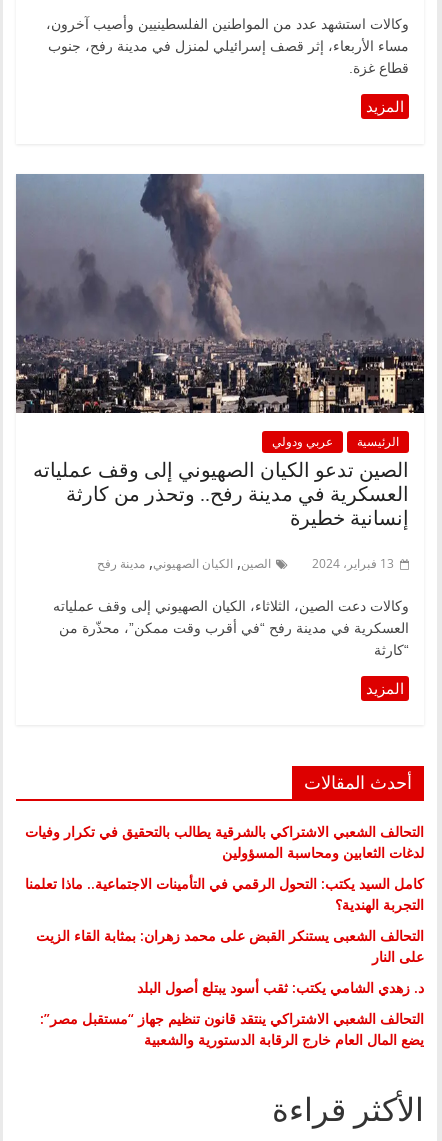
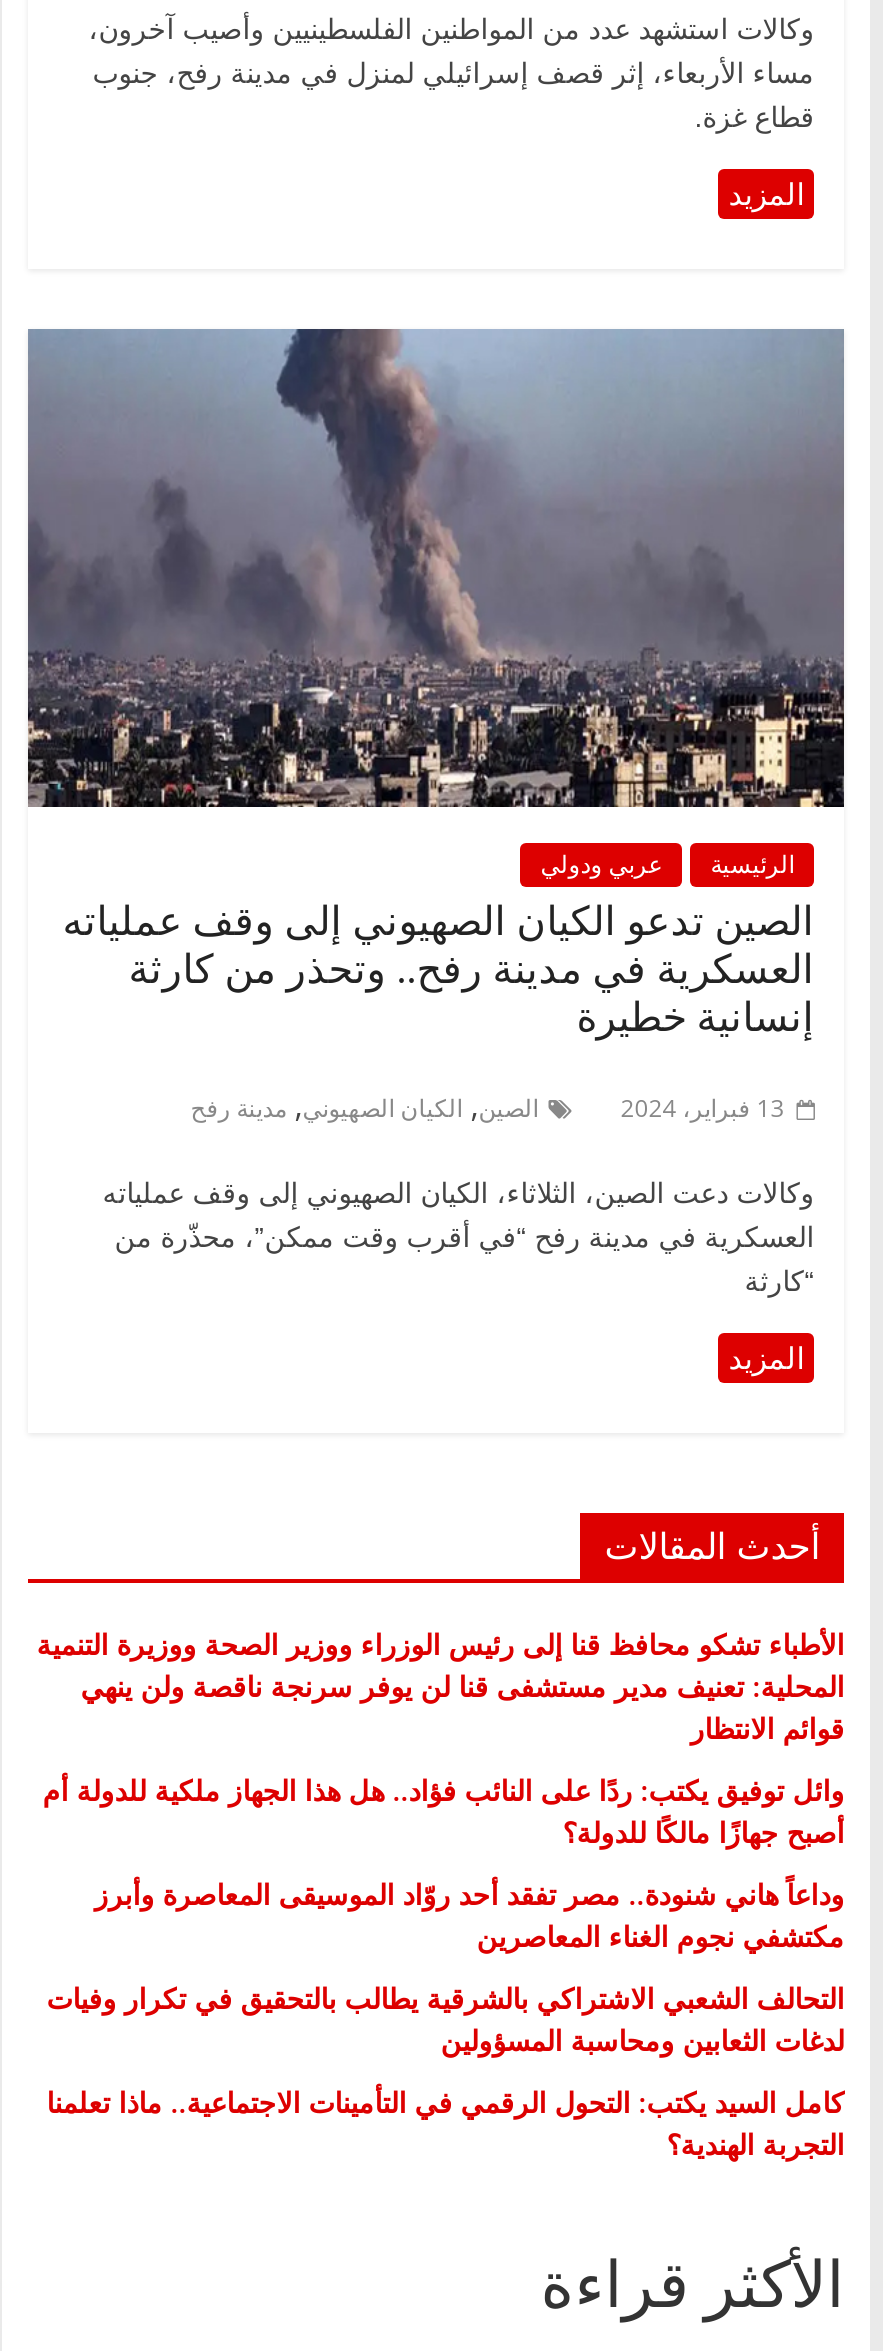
none -> [36,1624,844,1954] الأطباء تشكو محافظ قنا إلى رئيس الوزراء ووزير الصحة ووزيرة التنمية | المحلية: تعنيف مدير مستشفى قنا لن يوفر سرنجة ناقصة ولن ينهي | قوائم الانتظار | وائل توفيق يكتب: ردًا على النائب فؤاد.. هل هذا الجهاز ملكية للدولة أم | أصبح جهازًا مالكًا للدولة؟ | وداعاً هاني شنودة.. مصر تفقد أحد روّاد الموسيقى المعاصرة وأبرز | مكتشفي نجوم الغناء المعاصرين
moved [25,821,424,913] -> [46,1978,844,2162]: التحالف الشعبي الاشتراكي بالشرقية يطالب بالتحقيق في تكرار وفيات | لدغات الثعابين ومحاسبة المسؤولين | كامل السيد يكتب: التحول الرقمي في التأمينات الاجتماعية.. ماذا تعلمنا | التجربة الهندية؟
[36,925,424,1048] التحالف الشعبى يستنكر القبض على محمد زهران: بمثابة القاء الزيت | على النار | د. زهدي الشامي يكتب: ثقب أسود يبتلع أصول البلد | التحالف الشعبي الاشتراكي ينتقد قانون تنظيم جهاز “مستقبل مصر”: | يضع المال العام خارج الرقابة الدستورية والشعبية -> none

